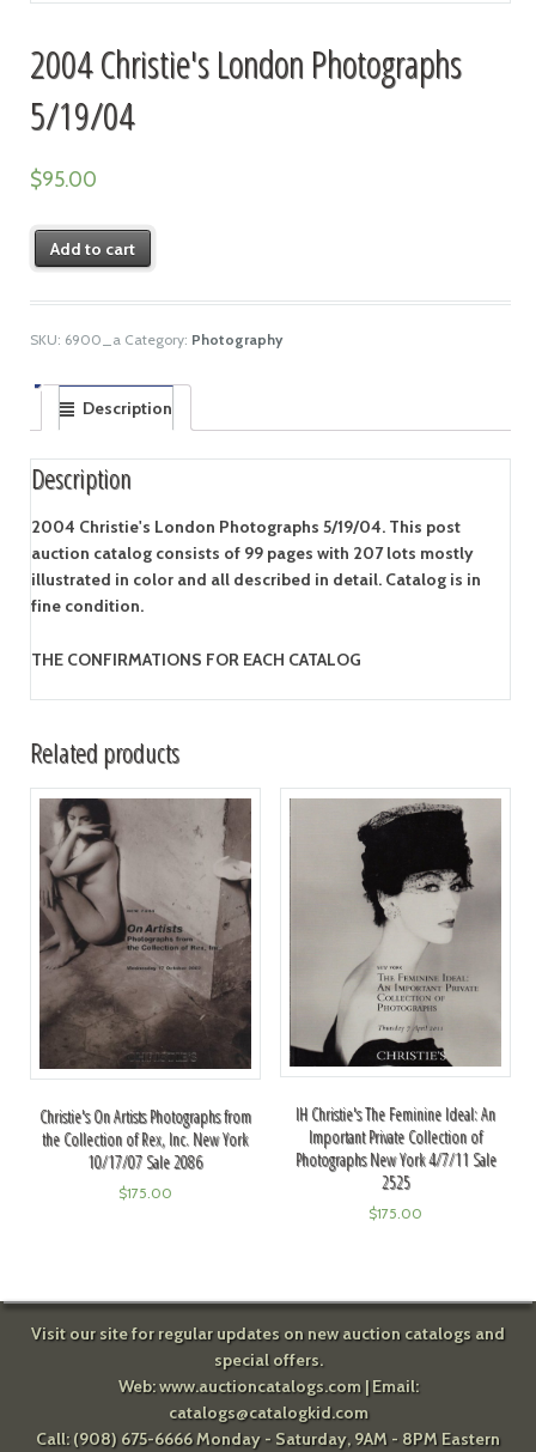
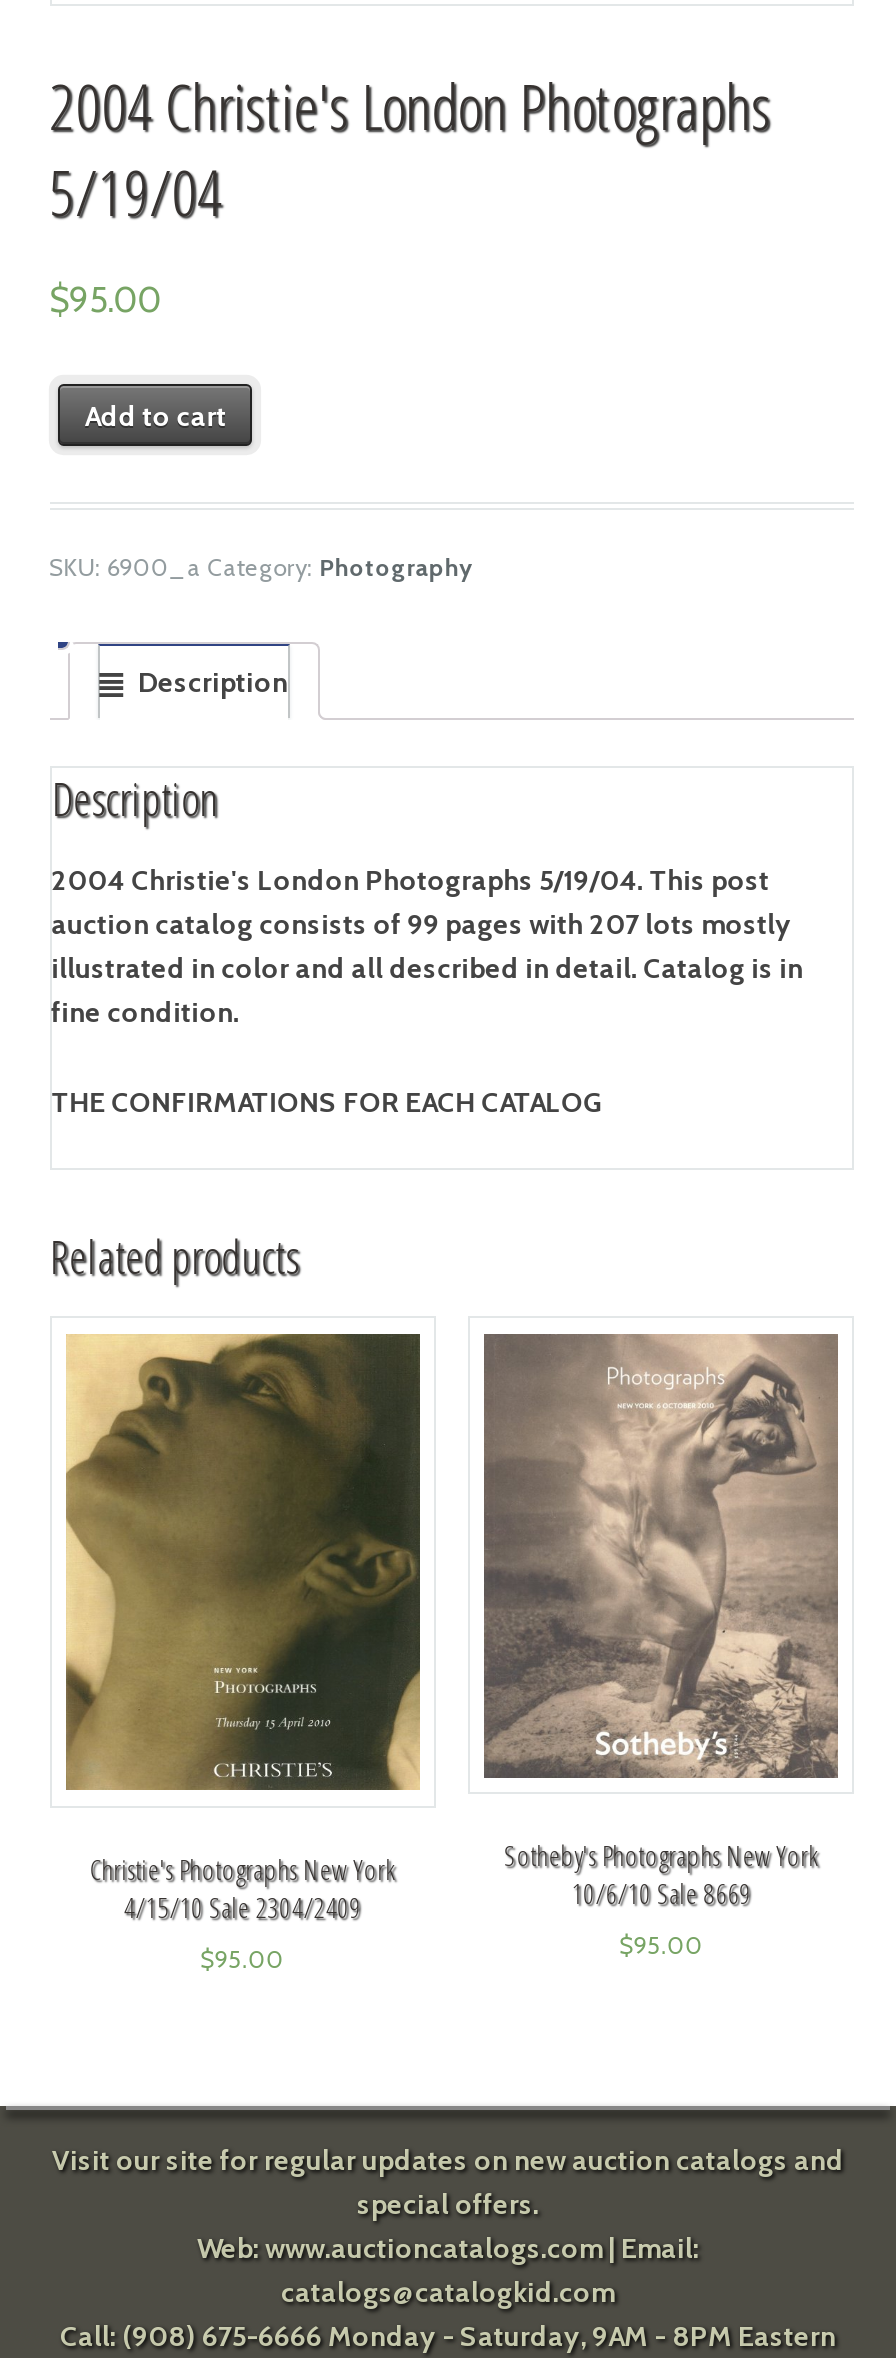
[38,797,252,1071] [image] -> [64,1332,422,1762] [image]
[290,800,501,1193] [image] | IH Christie's The Feminine Ideal: An | Important Private Collection of | Photographs New York 4/7/11 Sale | 2525 -> [484,1334,836,1913] [image] | Sotheby's Photographs New York | 10/6/10 Sale 8669
[39,1105,251,1173] Christie's On Artists Photographs from | the Collection of Rex, Inc. New York | 10/17/07 Sale 2086 -> [90,1849,396,1925] Christie's Photographs New York | 4/15/10 Sale 2304/2409
[118,1184,172,1201] $175.00 -> [201,1943,285,1973] $95.00
[369,1204,423,1222] $175.00 -> [619,1931,703,1961] $95.00

